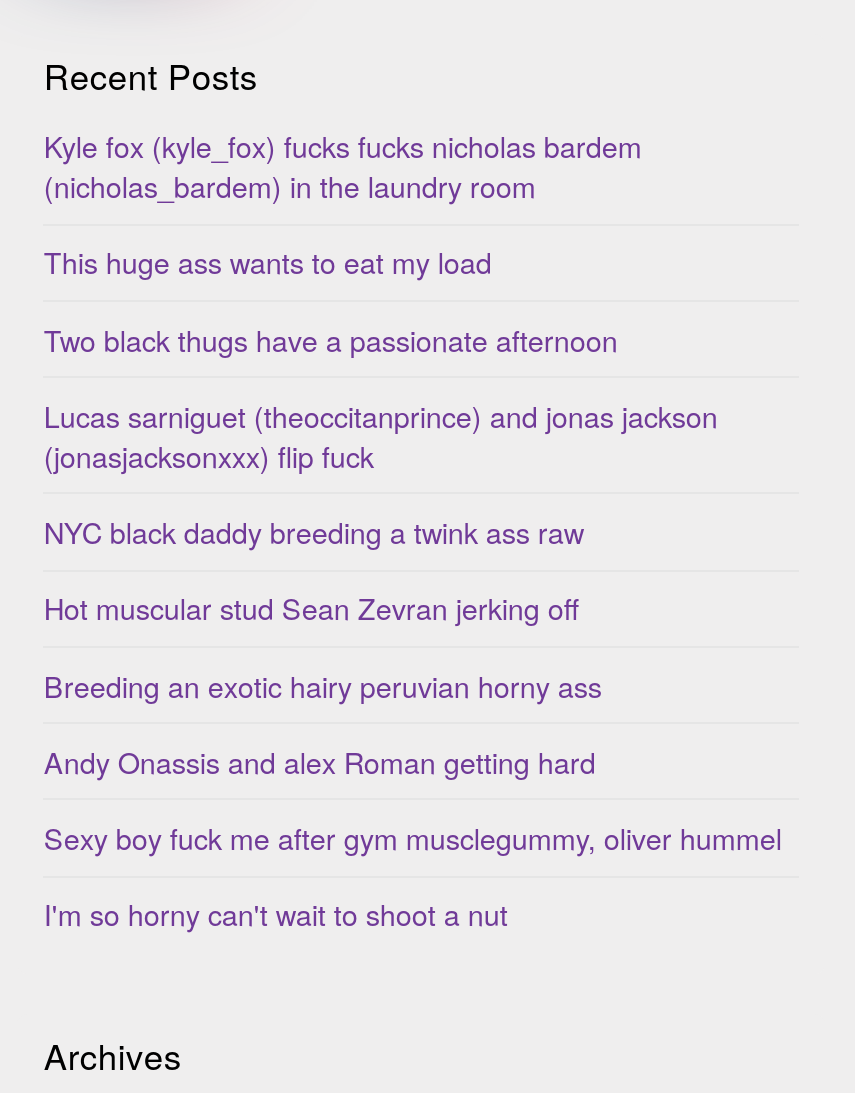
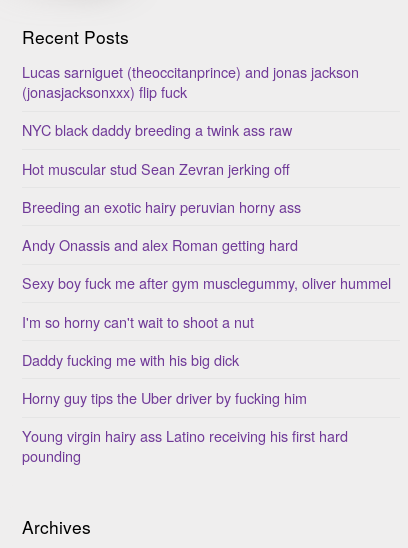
[44,124,642,359] Kyle fox (kyle_fox) fucks fucks nicholas bardem | (nicholas_bardem) in the laundry room | This huge ass wants to eat my load | Two black thugs have a passionate afternoon -> none
moved [44,394,782,935] -> [22,61,391,331]: Lucas sarniguet (theoccitanprince) and jonas jackson | (jonasjacksonxxx) flip fuck | NYC black daddy breeding a twink ass raw | Hot muscular stud Sean Zevran jerking off | Breeding an exotic hairy peruvian horny ass | Andy Onassis and alex Roman getting hard | Sexy boy fuck me after gym musclegummy, oliver hummel | I'm so horny can't wait to shoot a nut
none -> [22,349,348,466] Daddy fucking me with his big dick | Horny guy tips the Uber driver by fucking him | Young virgin hairy ass Latino receiving his first hard | pounding

